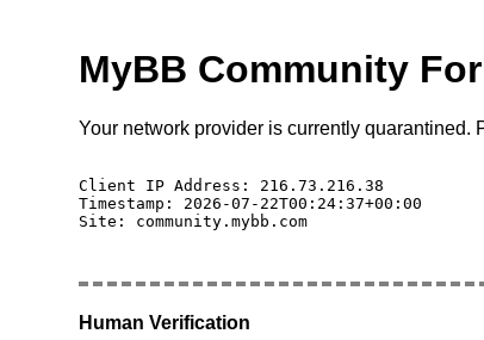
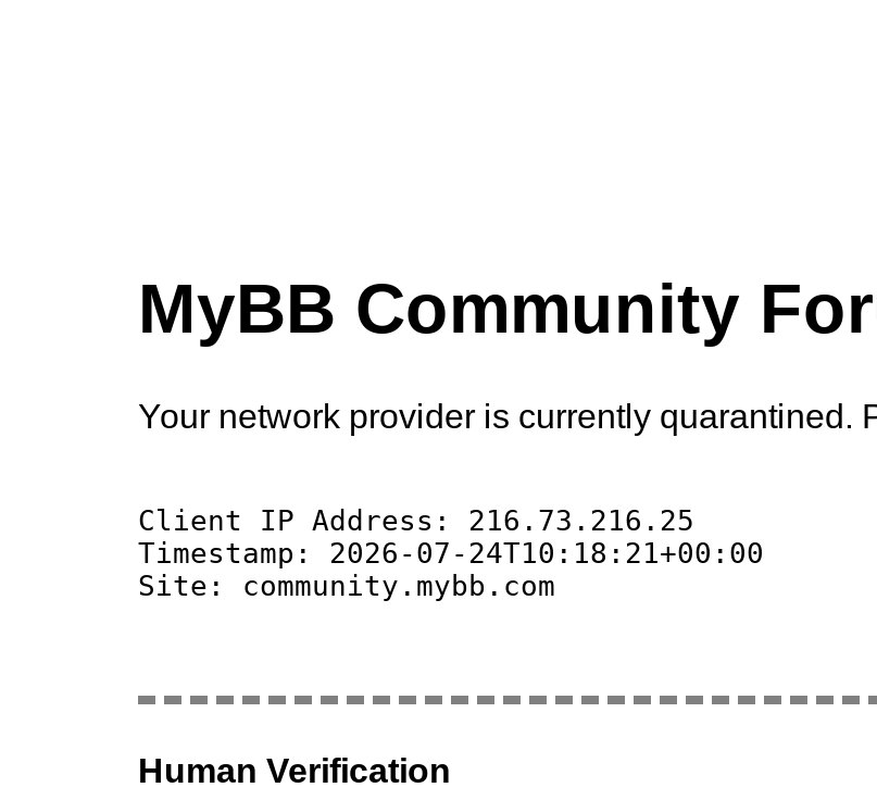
[79,176,393,194] Client IP Address: 216.73.216.38 -> [138,504,712,537] Client IP Address: 216.73.216.25
[79,194,422,212] Timestamp: 2026-07-22T00:24:37+00:00 -> [138,537,764,569] Timestamp: 2026-07-24T10:18:21+00:00

